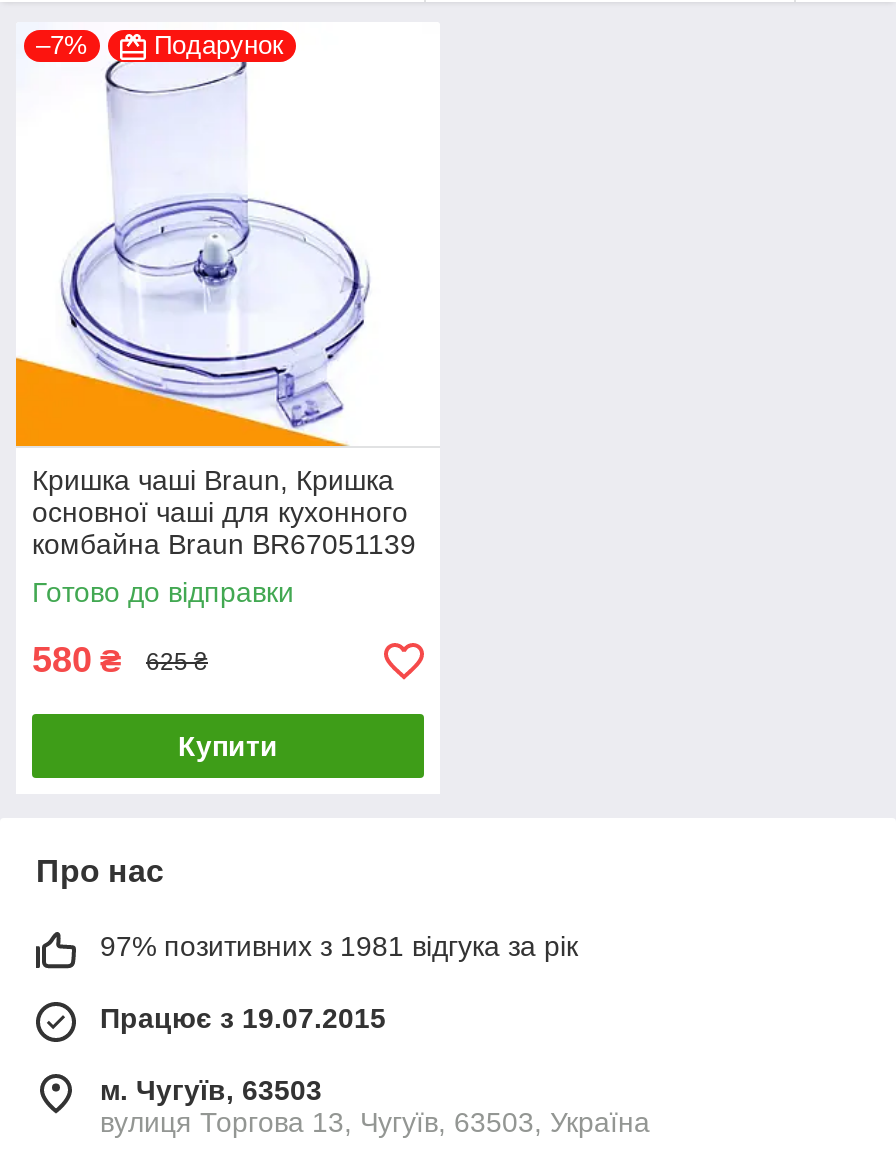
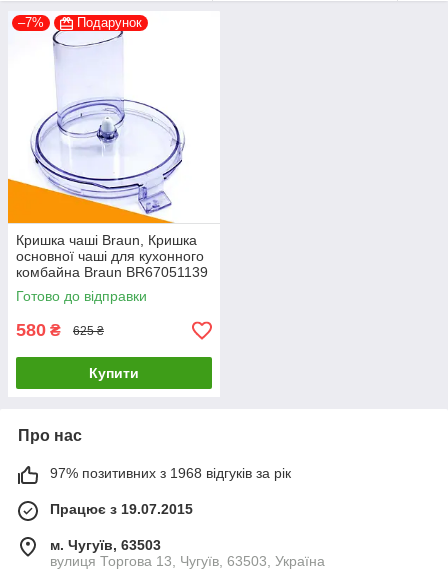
[100,930,578,962] 97% позитивних з 1981 відгука за рік -> [50,465,291,481] 97% позитивних з 1968 відгуків за рік

